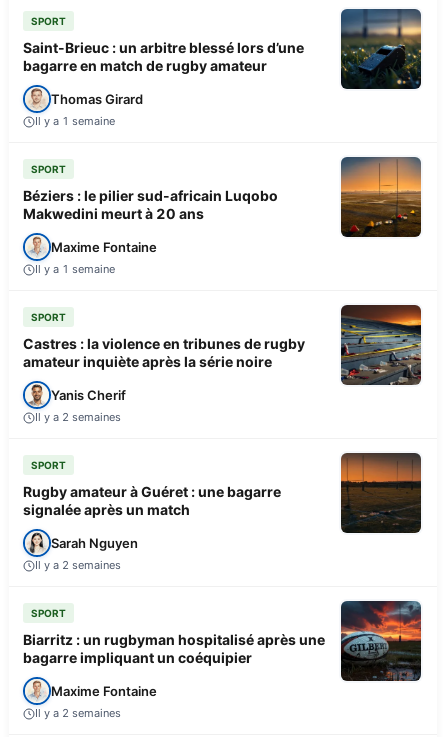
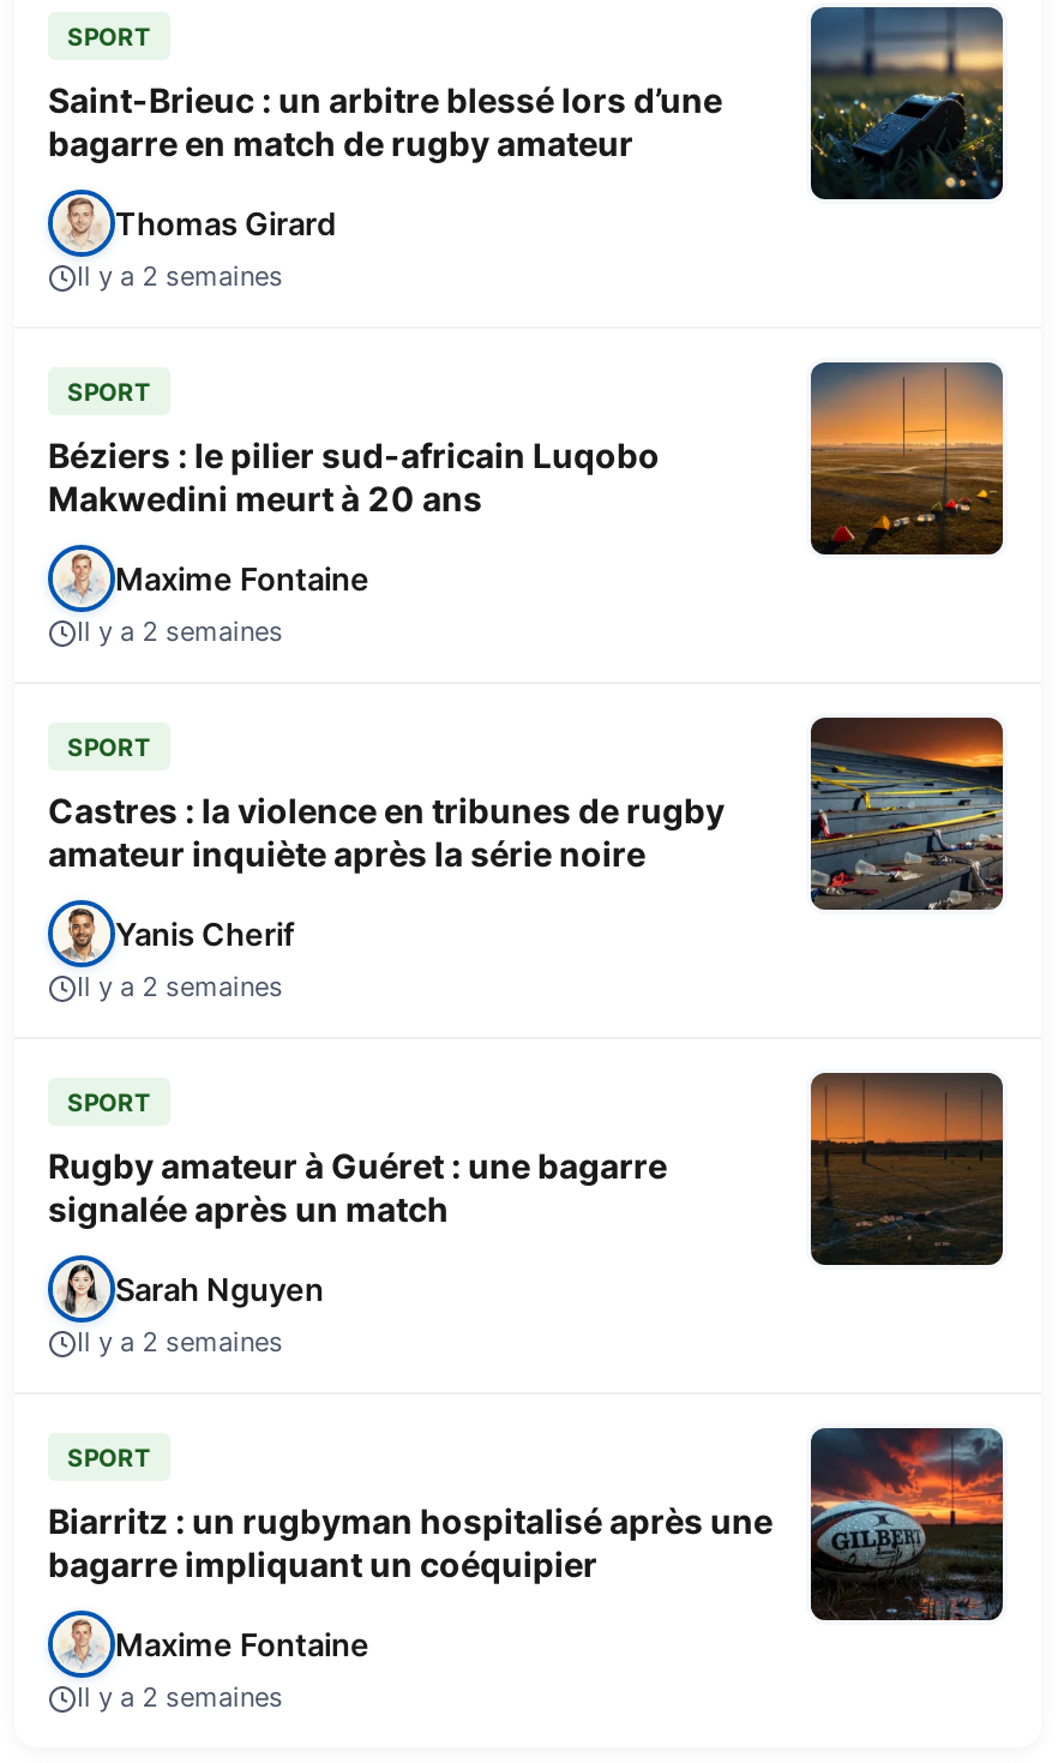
[35,114,115,128] Il y a 1 semaine -> [77,260,283,293] Il y a 2 semaines
[35,262,115,276] Il y a 1 semaine -> [77,615,283,649] Il y a 2 semaines

